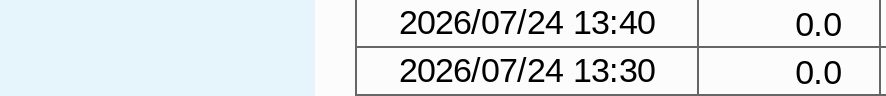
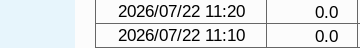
[399,4,655,42] 2026/07/24 13:40 -> [117,2,244,21] 2026/07/22 11:20
[399,52,655,90] 2026/07/24 13:30 -> [117,26,244,45] 2026/07/22 11:10

